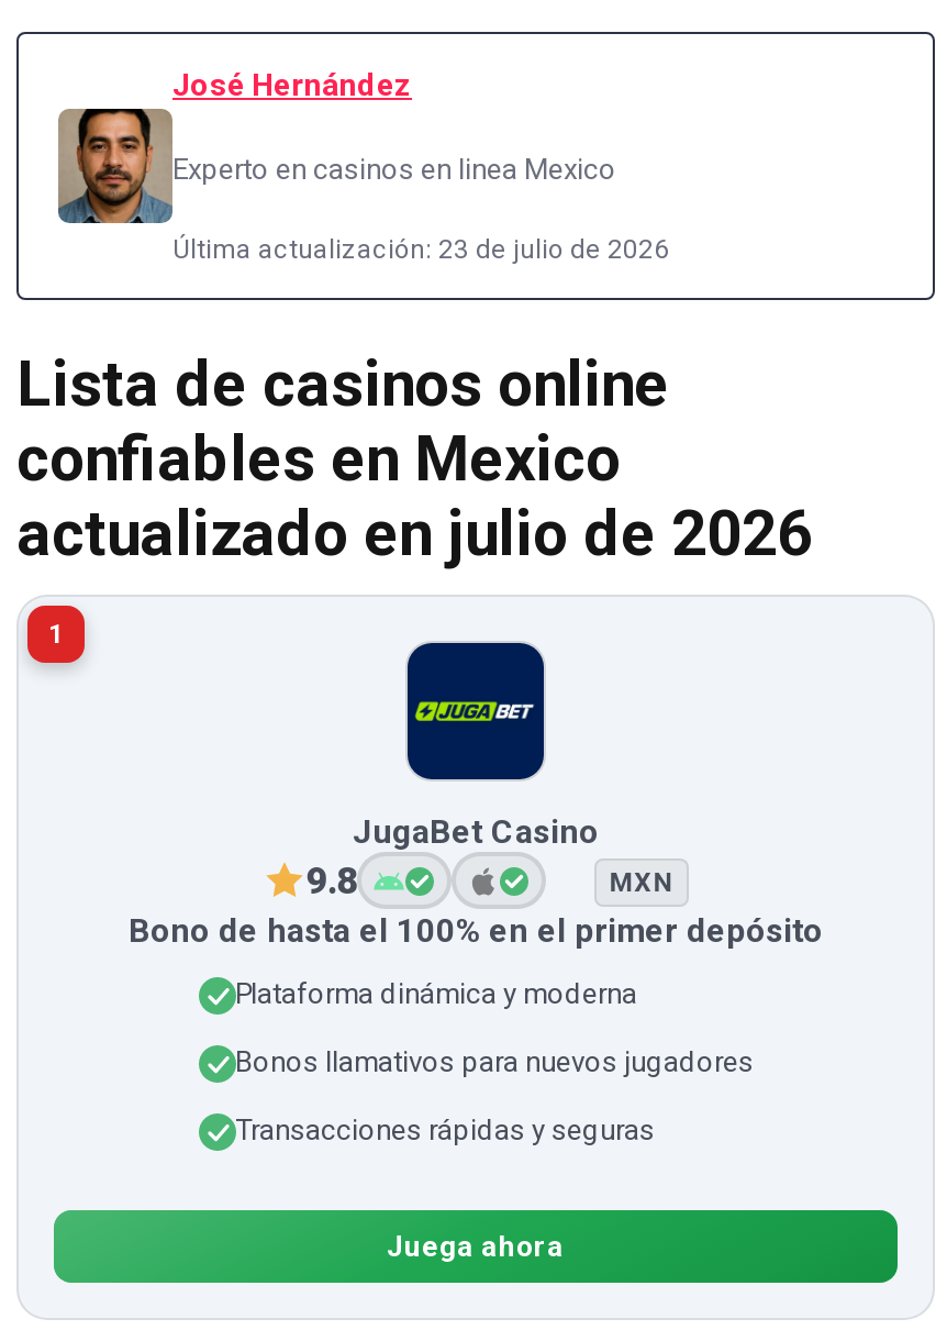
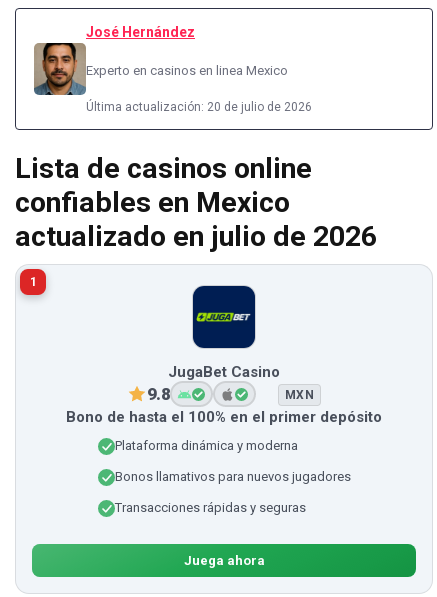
[172,234,669,265] Última actualización: 23 de julio de 2026 -> [86,100,312,114] Última actualización: 20 de julio de 2026

